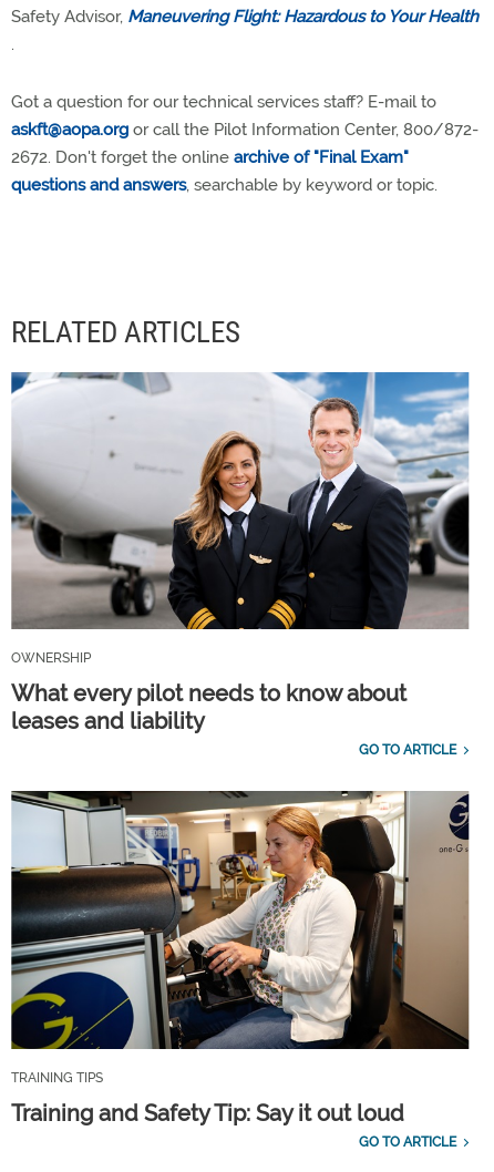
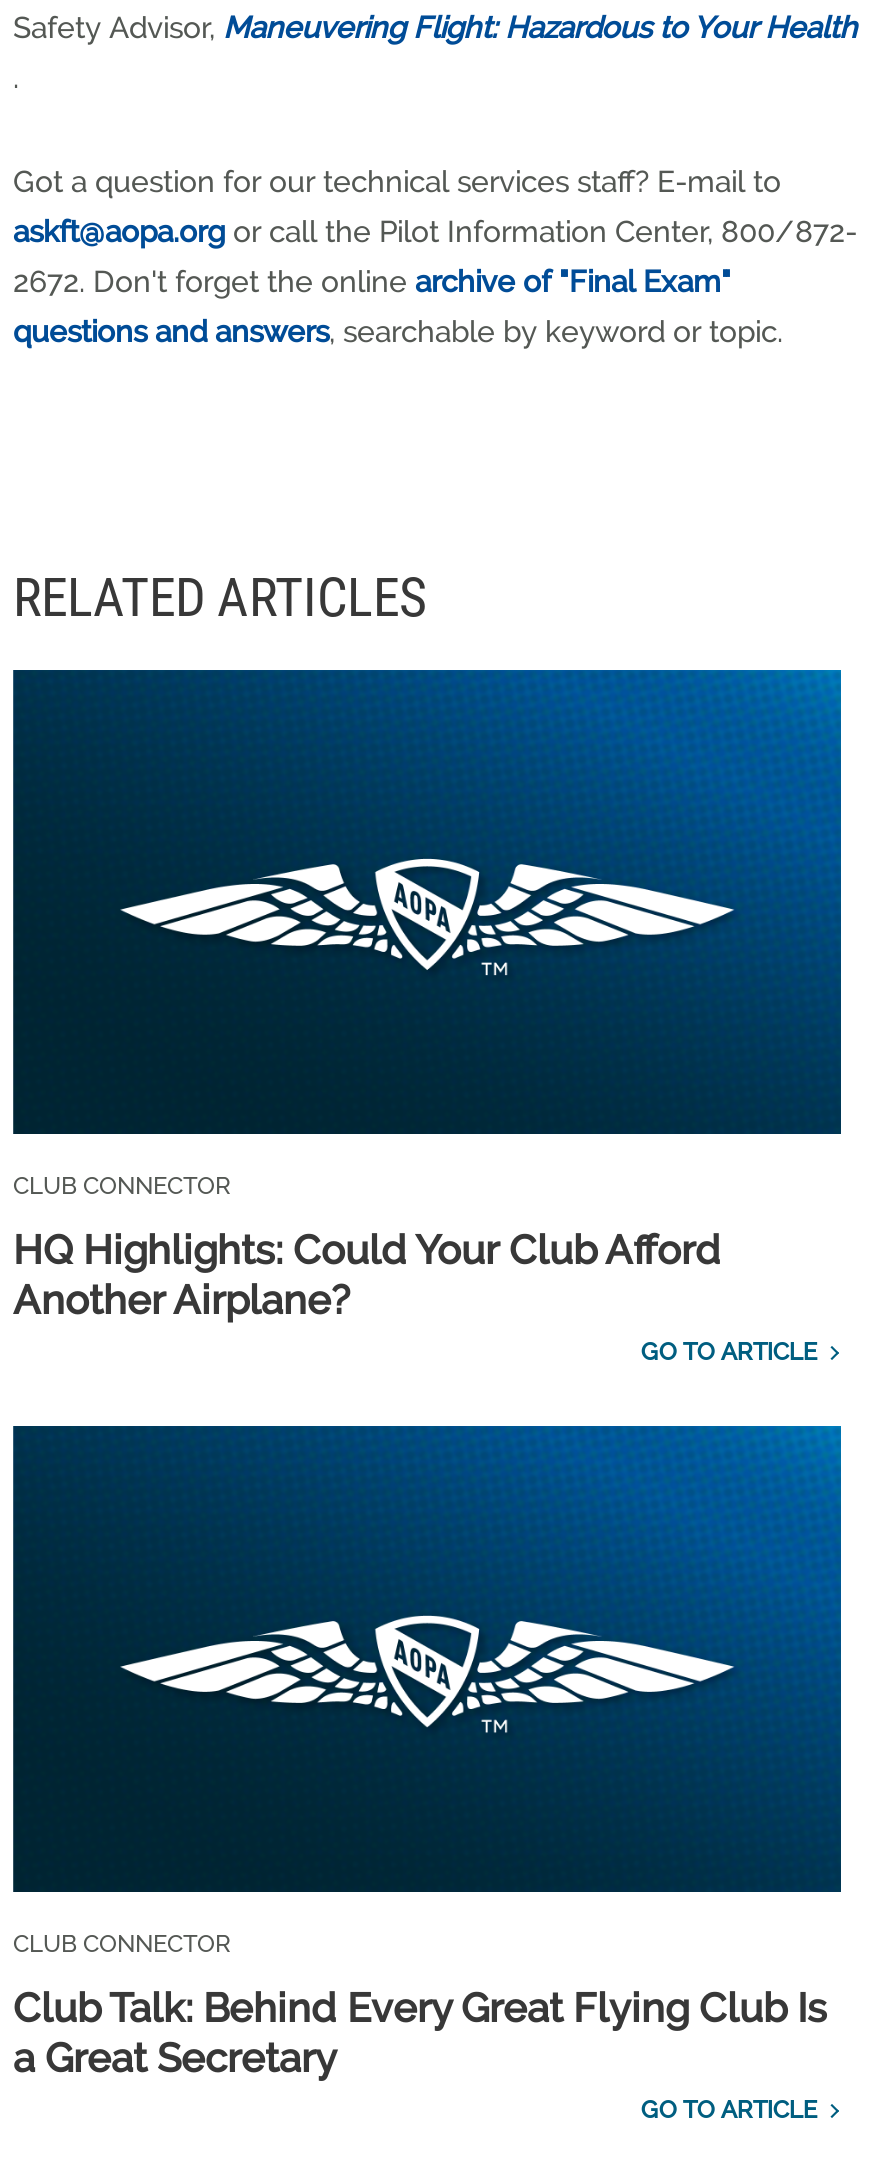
[11,371,470,666] [image] | OWNERSHIP -> [11,668,843,1201] [image] | CLUB CONNECTOR
[11,680,406,735] What every pilot needs to know about | leases and liability -> [13,1227,721,1325] HQ Highlights: Could Your Club Afford | Another Airplane?
[10,790,470,1086] [image] | TRAINING TIPS -> [11,1424,843,1958] [image] | CLUB CONNECTOR
[11,1100,404,1127] Training and Safety Tip: Say it out loud -> [13,1984,827,2082] Club Talk: Behind Every Great Flying Club Is | a Great Secretary

